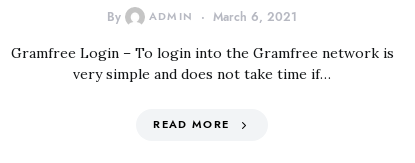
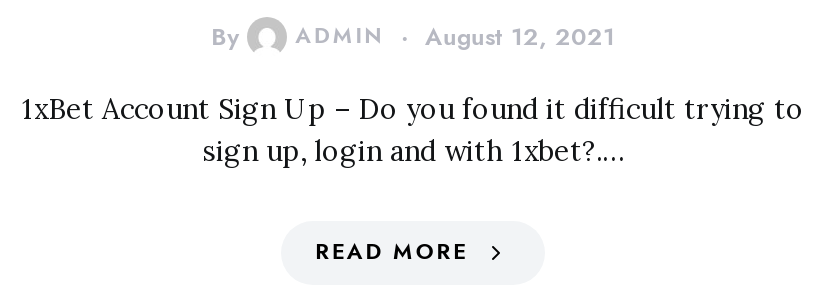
[107,9,297,25] By ADMIN March 6, 2021 -> [211,21,615,53] By ADMIN August 12, 2021
[10,44,393,83] Gramfree Login – To login into the Gramfree network is | very simple and does not take time if… -> [22,91,804,169] 1xBet Account Sign Up – Do you found it difficult trying to | sign up, login and with 1xbet?.…

